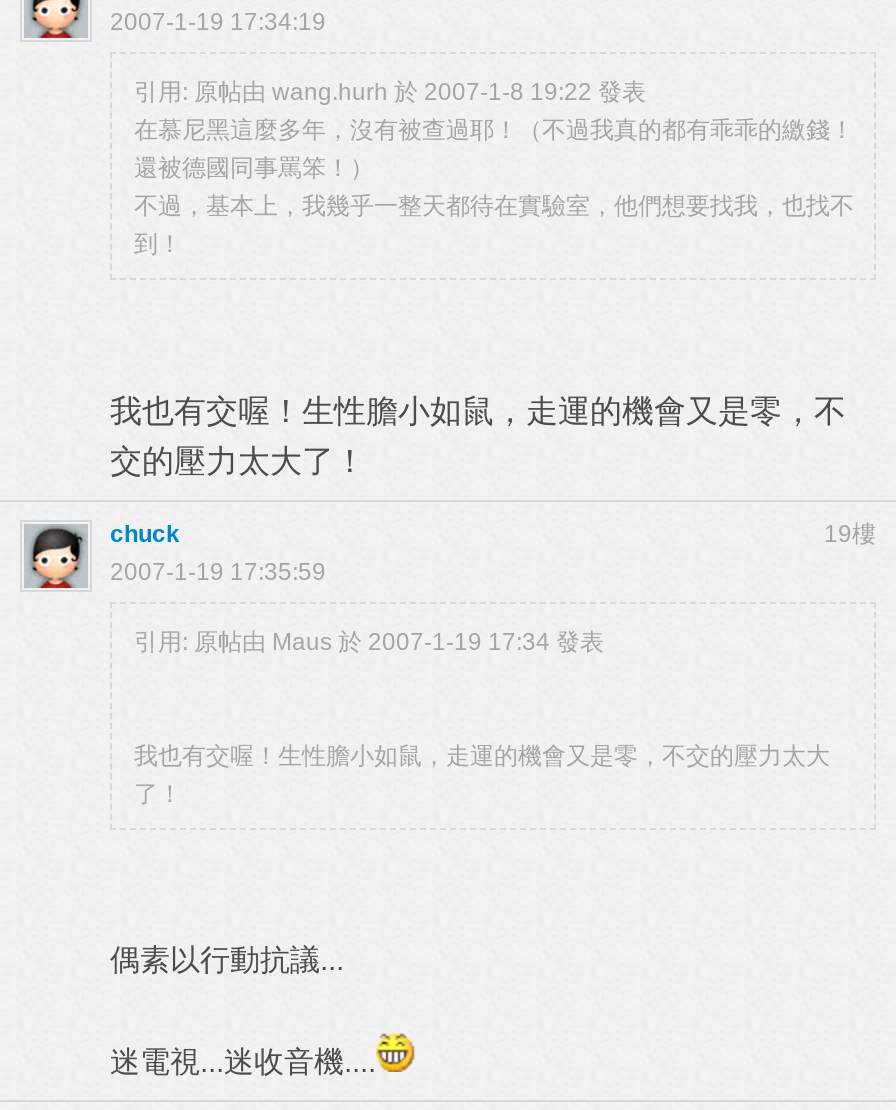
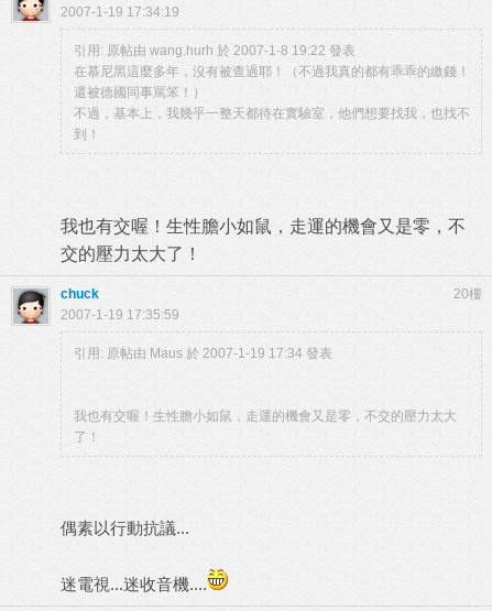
[824,520,876,548] 19樓 -> [453,286,482,302] 20樓

